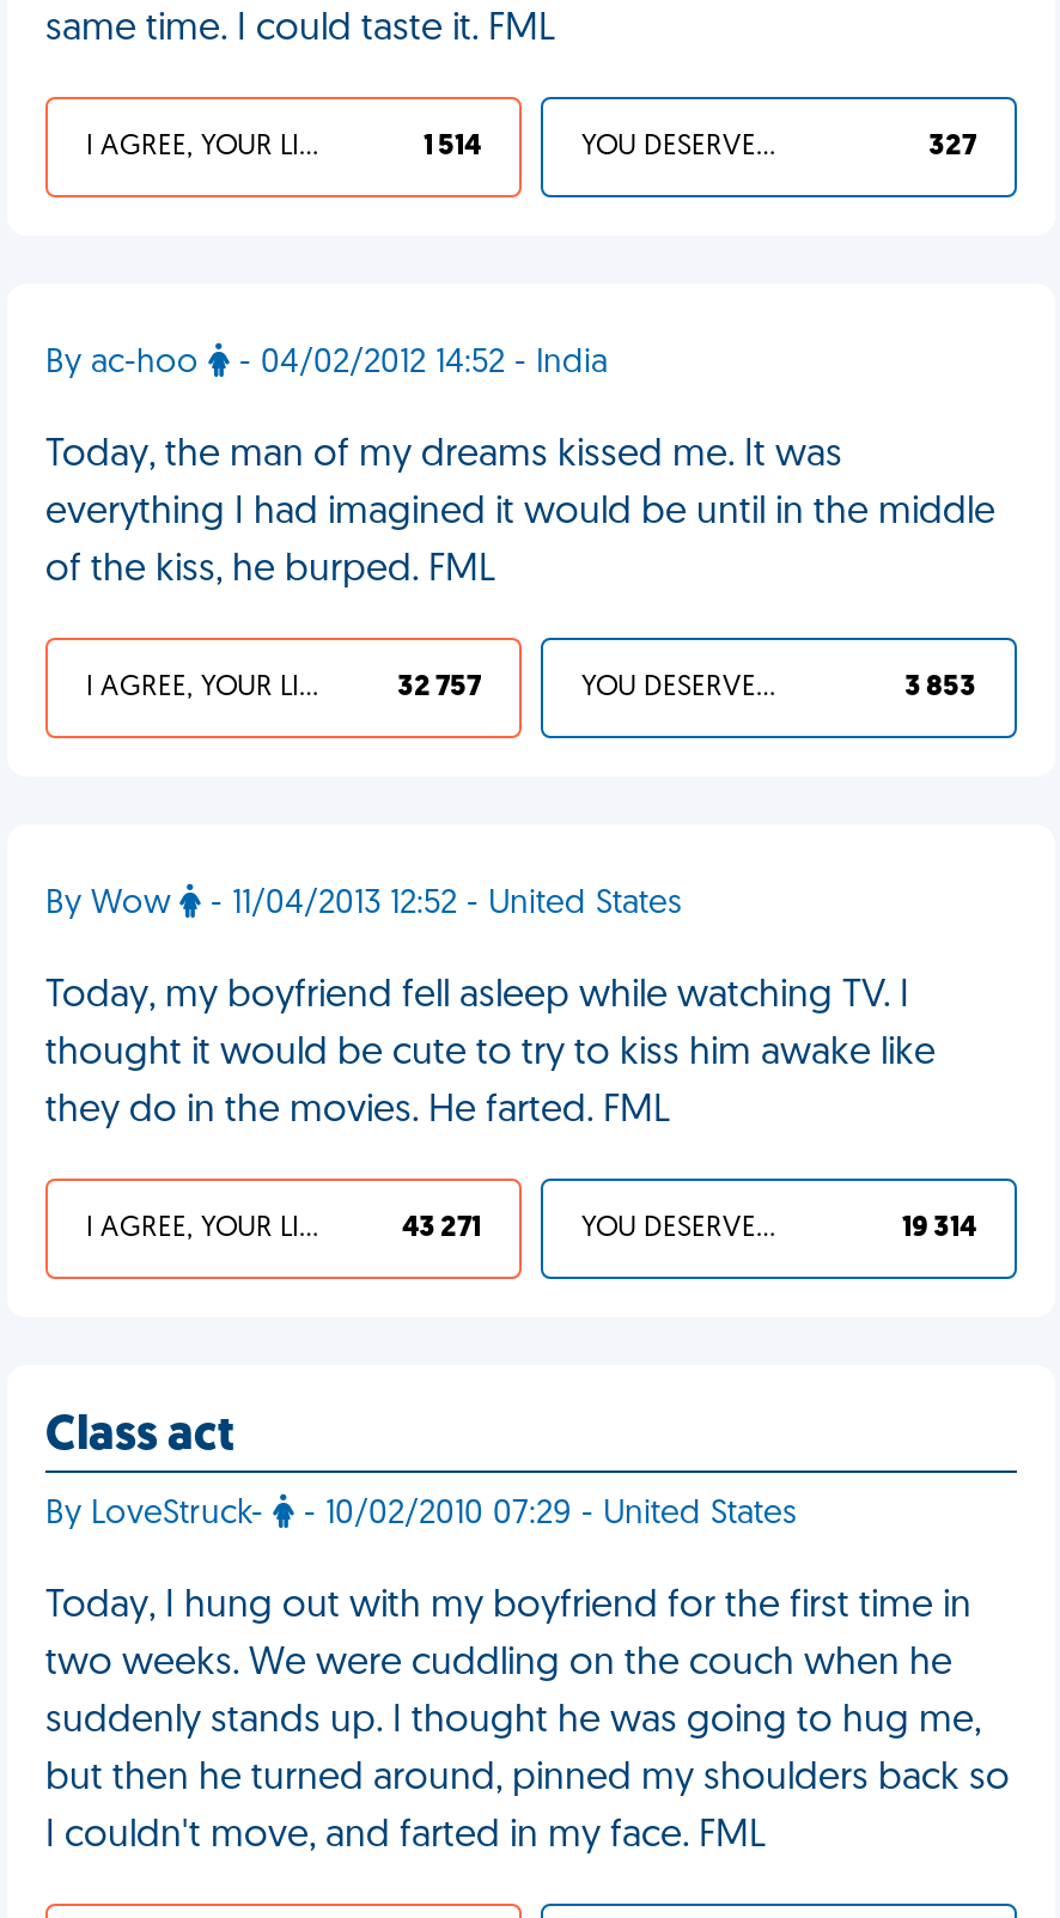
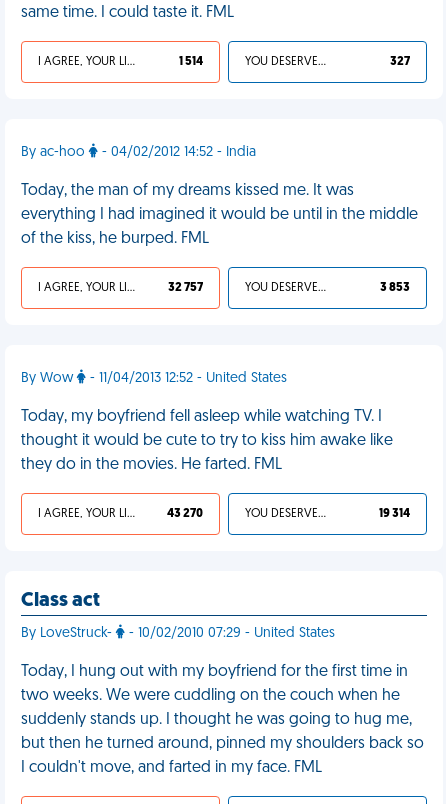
[402,1214,481,1243] 43 271 -> [167,508,203,520] 43 270

